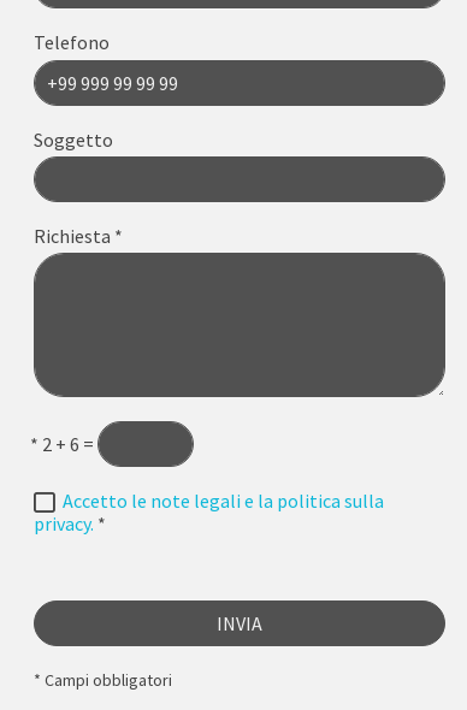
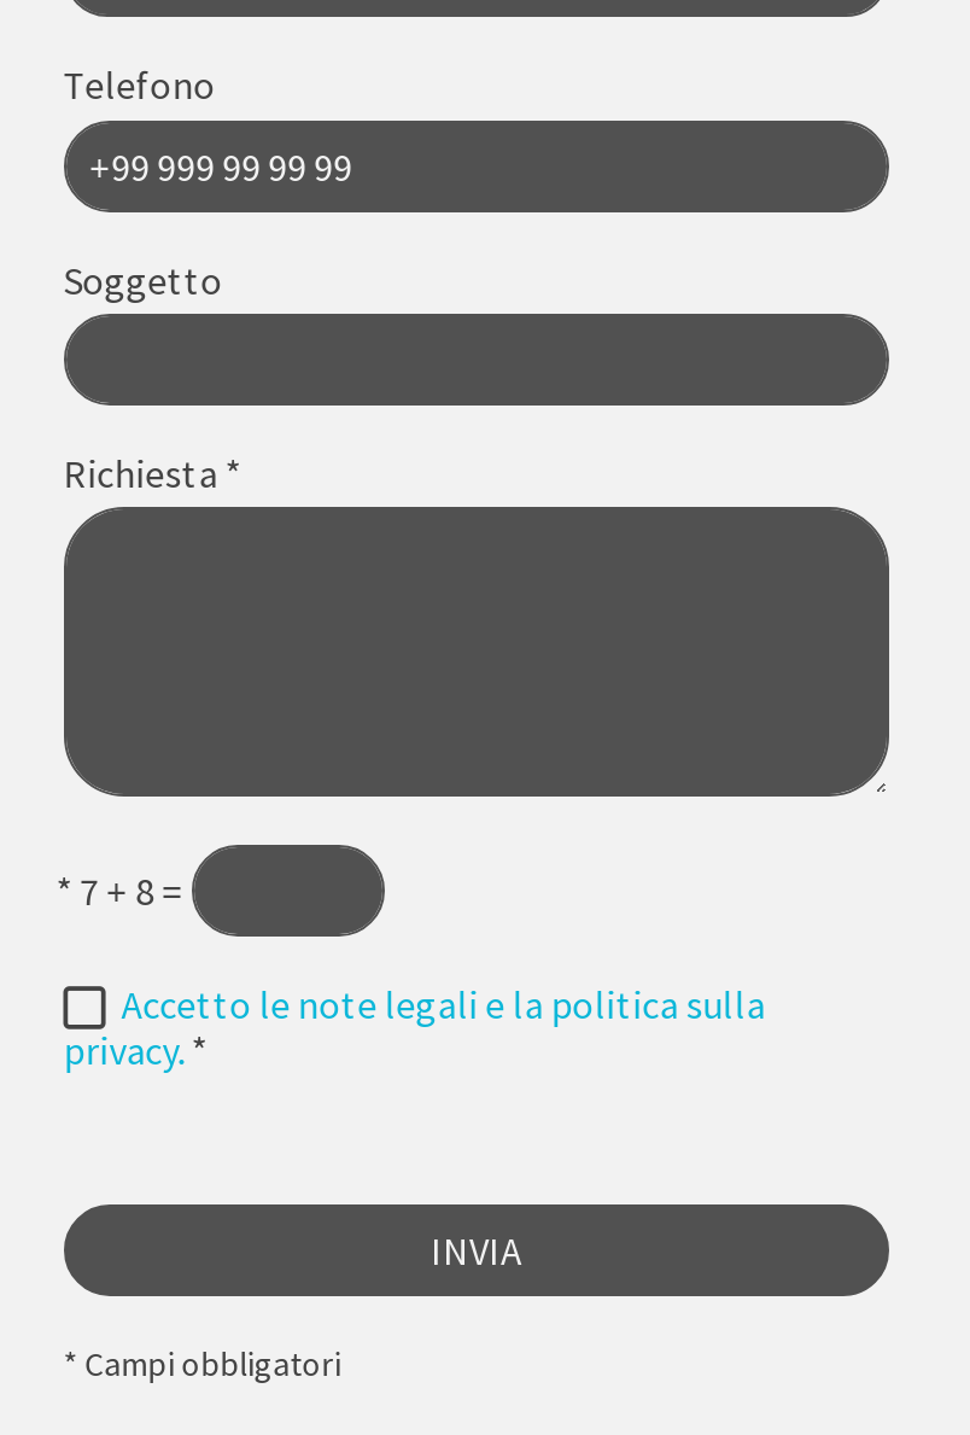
[30,432,94,456] * 2 + 6 = -> [56,867,184,915] * 7 + 8 =

